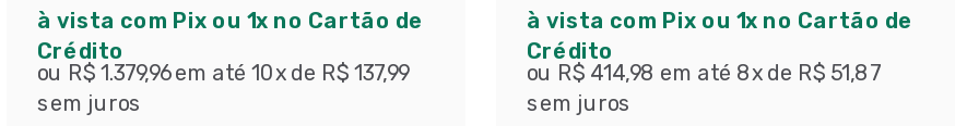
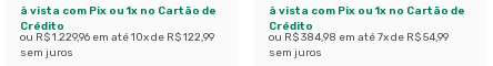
[37,61,409,85] ou R$ 1.379,96 em até 10 x de R$ 137,99 -> [20,31,214,43] ou R$ 1.229,96 em até 10 x de R$ 122,99
[527,61,881,85] ou R$ 414,98 em até 8 x de R$ 51,87 -> [269,31,449,43] ou R$ 384,98 em até 7 x de R$ 54,99

